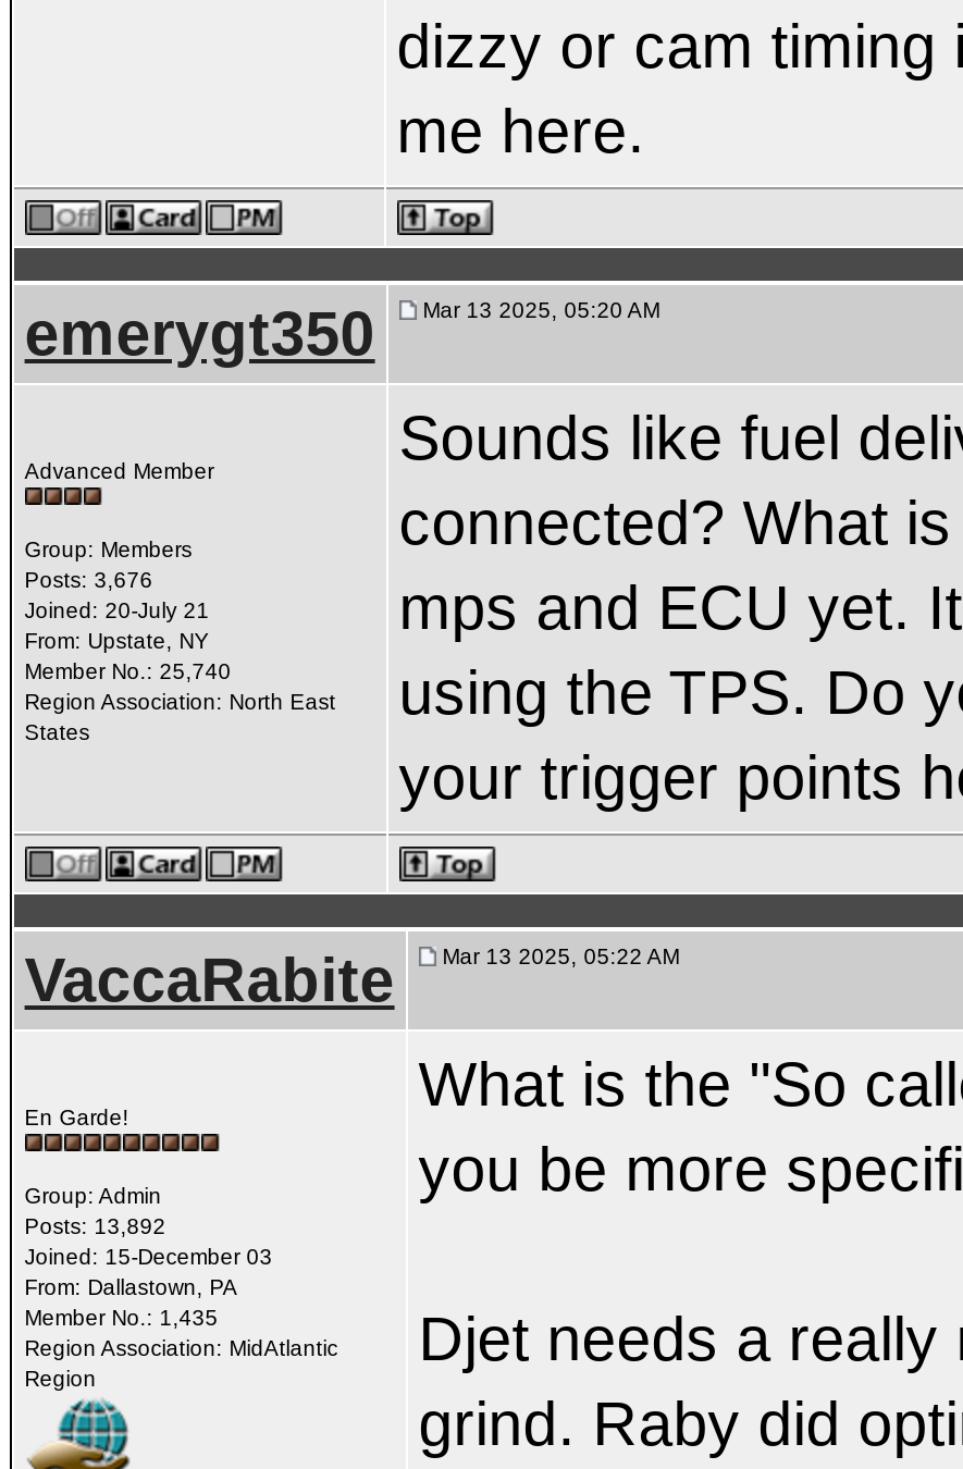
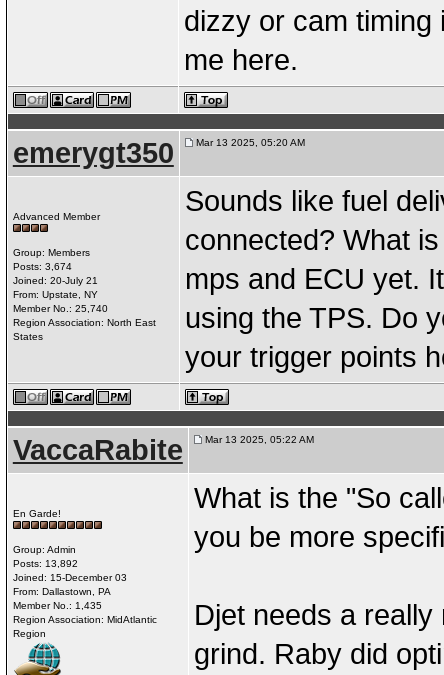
[25,568,153,592] Posts: 3,676 -> [13,261,72,272] Posts: 3,674

